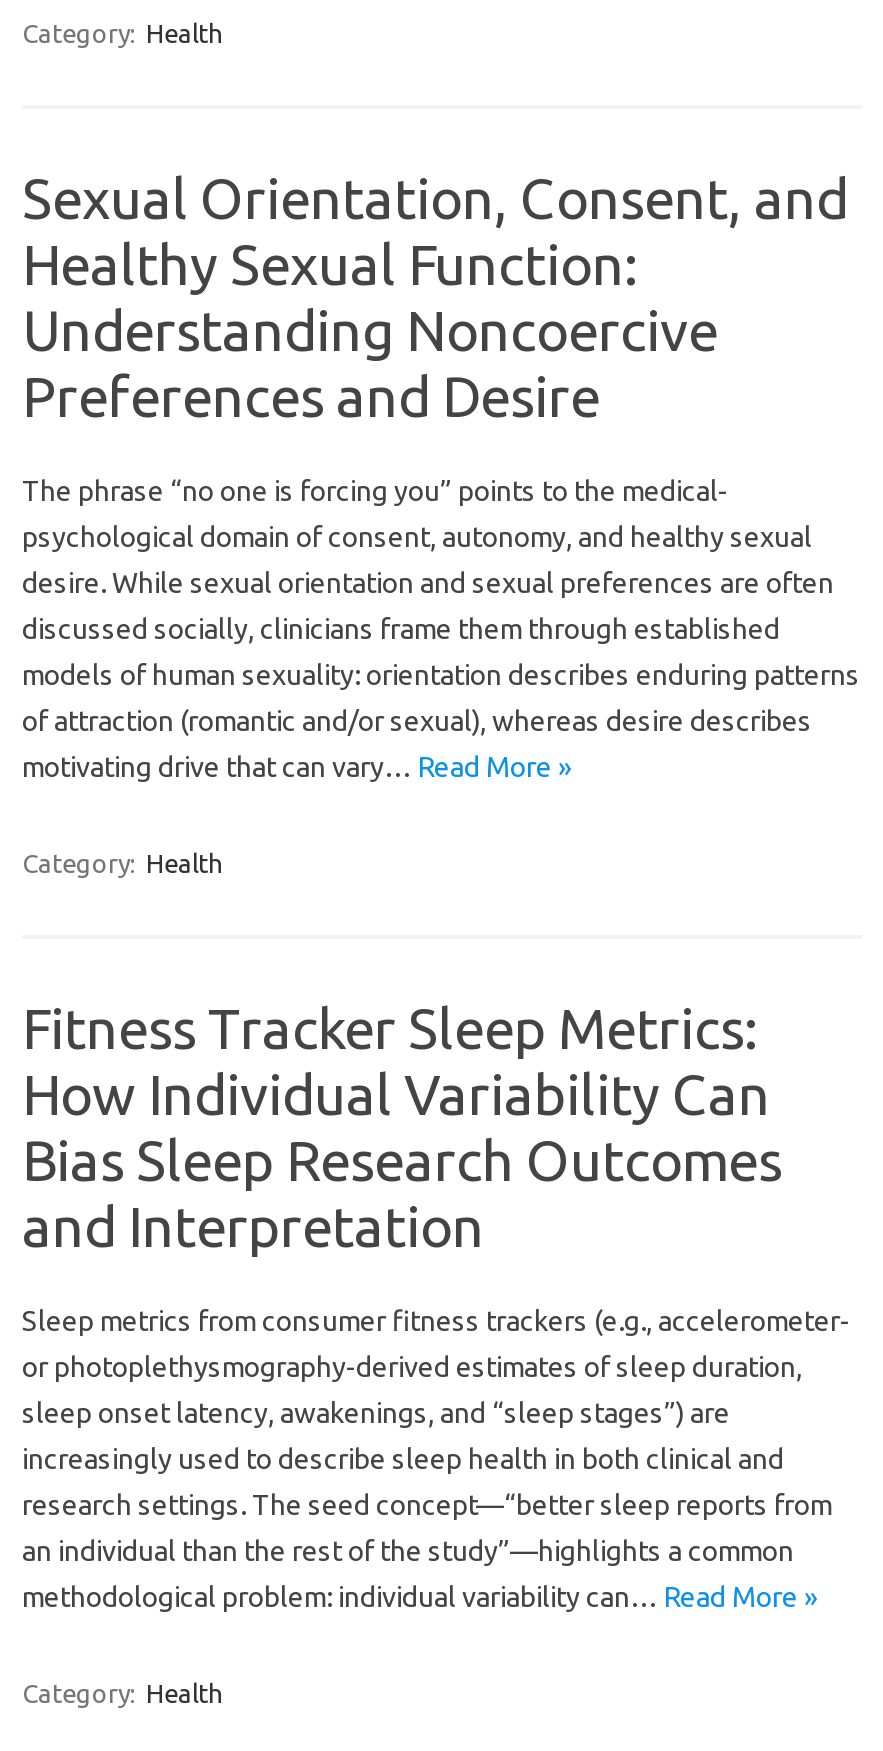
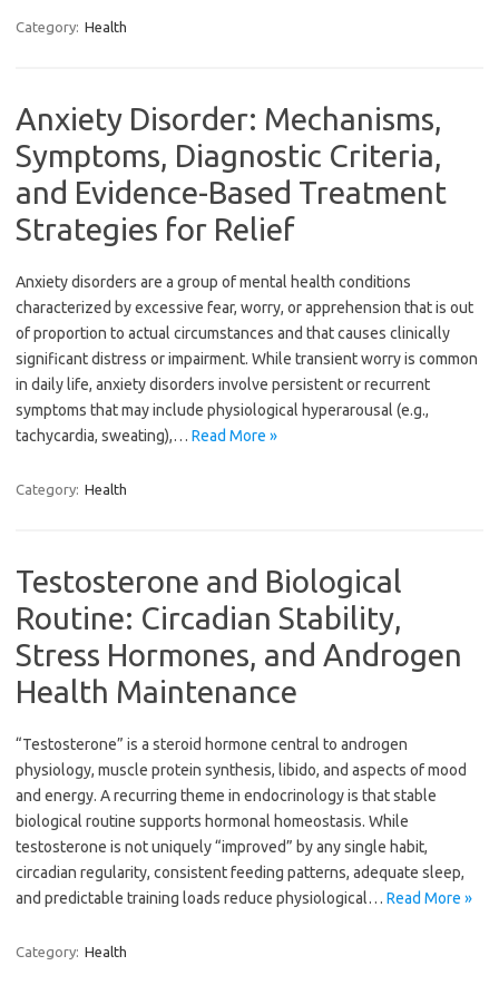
[22,167,848,427] Sexual Orientation, Consent, and | Healthy Sexual Function: | Understanding Noncoercive | Preferences and Desire -> [16,101,447,246] Anxiety Disorder: Mechanisms, | Symptoms, Diagnostic Criteria, | and Evidence-Based Treatment | Strategies for Relief
[22,475,860,783] The phrase “no one is forcing you” points to the medical- | psychological domain of consent, autonomy, and healthy sexual | desire. While sexual orientation and sexual preferences are often | discussed socially, clinicians frame them through established | models of human sexuality: orientation describes enduring patterns | of attraction (romantic and/or sexual), whereas desire describes | motivating drive that can vary… Read More » -> [16,273,478,445] Anxiety disorders are a group of mental health conditions | characterized by excessive fear, worry, or apprehension that is out | of proportion to actual circumstances and that causes clinically | significant distress or impairment. While transient worry is common | in daily life, anxiety disorders involve persistent or recurrent | symptoms that may include physiological hyperarousal (e.g., | tachycardia, sweating),… Read More »
[22,997,782,1257] Fitness Tracker Sleep Metrics: | How Individual Variability Can | Bias Sleep Research Outcomes | and Interpretation -> [16,564,462,709] Testosterone and Biological | Routine: Circadian Stability, | Stress Hormones, and Androgen | Health Maintenance
[22,1305,850,1613] Sleep metrics from consumer fitness trackers (e.g., accelerometer- | or photoplethysmography-derived estimates of sleep duration, | sleep onset latency, awakenings, and “sleep stages”) are | increasingly used to describe sleep health in both clinical and | research settings. The seed concept—“better sleep reports from | an individual than the rest of the study”—highlights a common | methodological problem: individual variability can… Read More » -> [16,735,472,907] “Testosterone” is a steroid hormone central to androgen | physiology, muscle protein synthesis, libido, and aspects of mood | and energy. A recurring theme in endocrinology is that stable | biological routine supports hormonal homeostasis. While | testosterone is not uniquely “improved” by any single habit, | circadian regularity, consistent feeding patterns, adequate sleep, | and predictable training loads reduce physiological… Read More »

